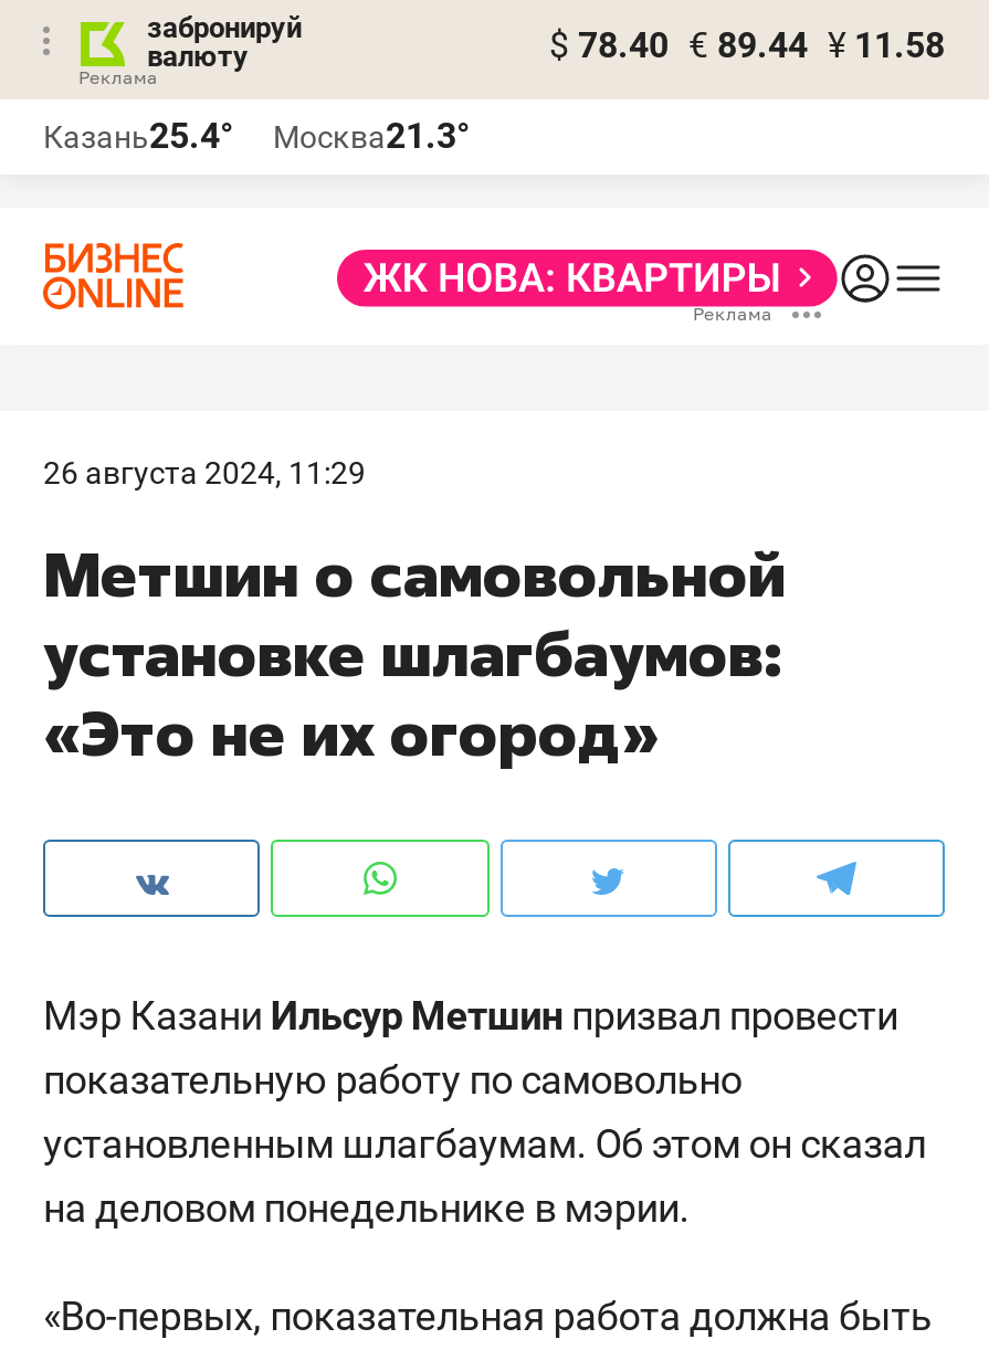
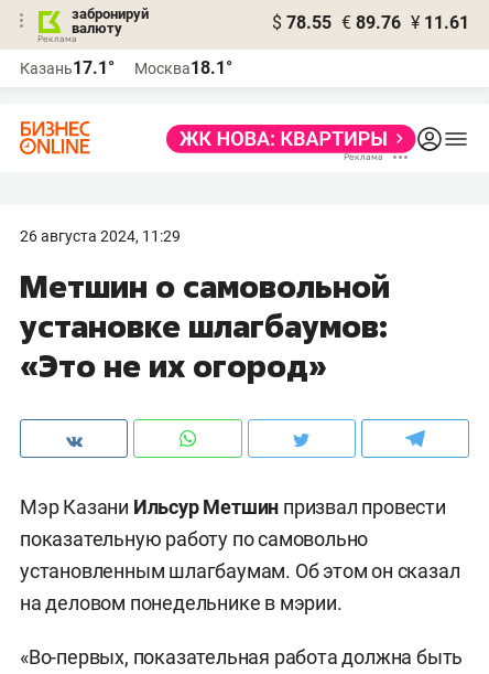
[549,24,945,66] $ 78.40 € 89.44 ¥ 11.58 -> [272,12,469,33] $ 78.55 € 89.76 ¥ 11.61
[43,115,233,157] Казань25.4° -> [20,57,115,78] Казань17.1°
[273,115,470,157] Москва21.3° -> [134,57,232,78] Москва18.1°

